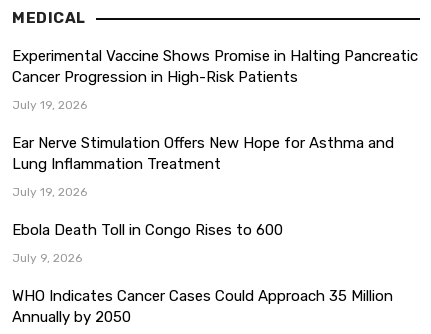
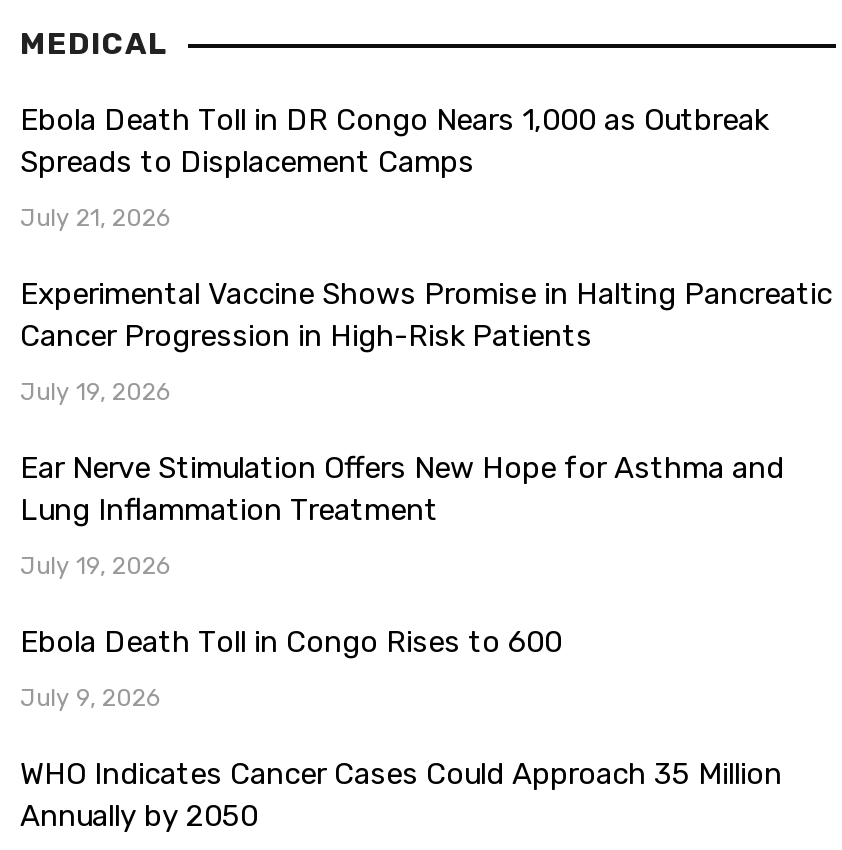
none -> [20,102,768,232] Ebola Death Toll in DR Congo Nears 1,000 as Outbreak | Spreads to Displacement Camps | July 21, 2026

